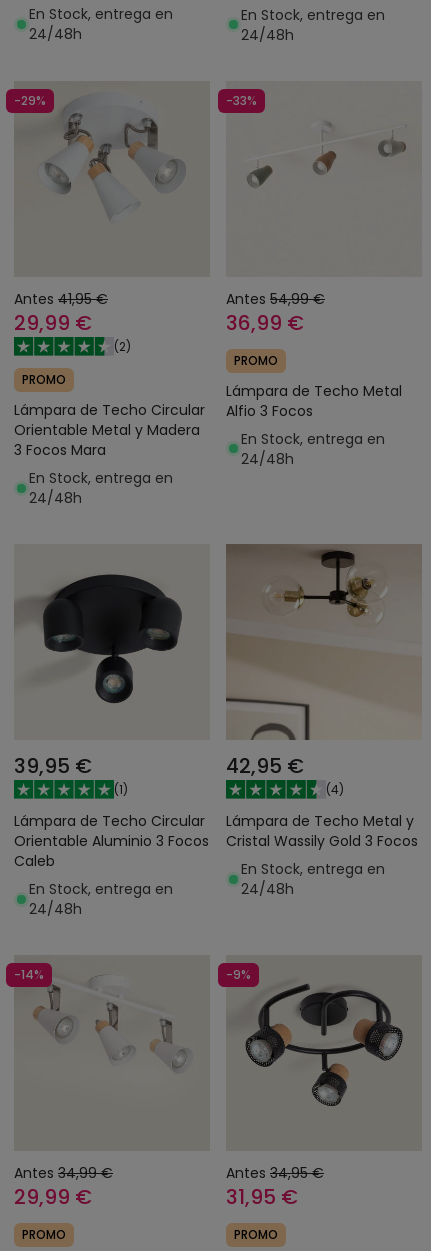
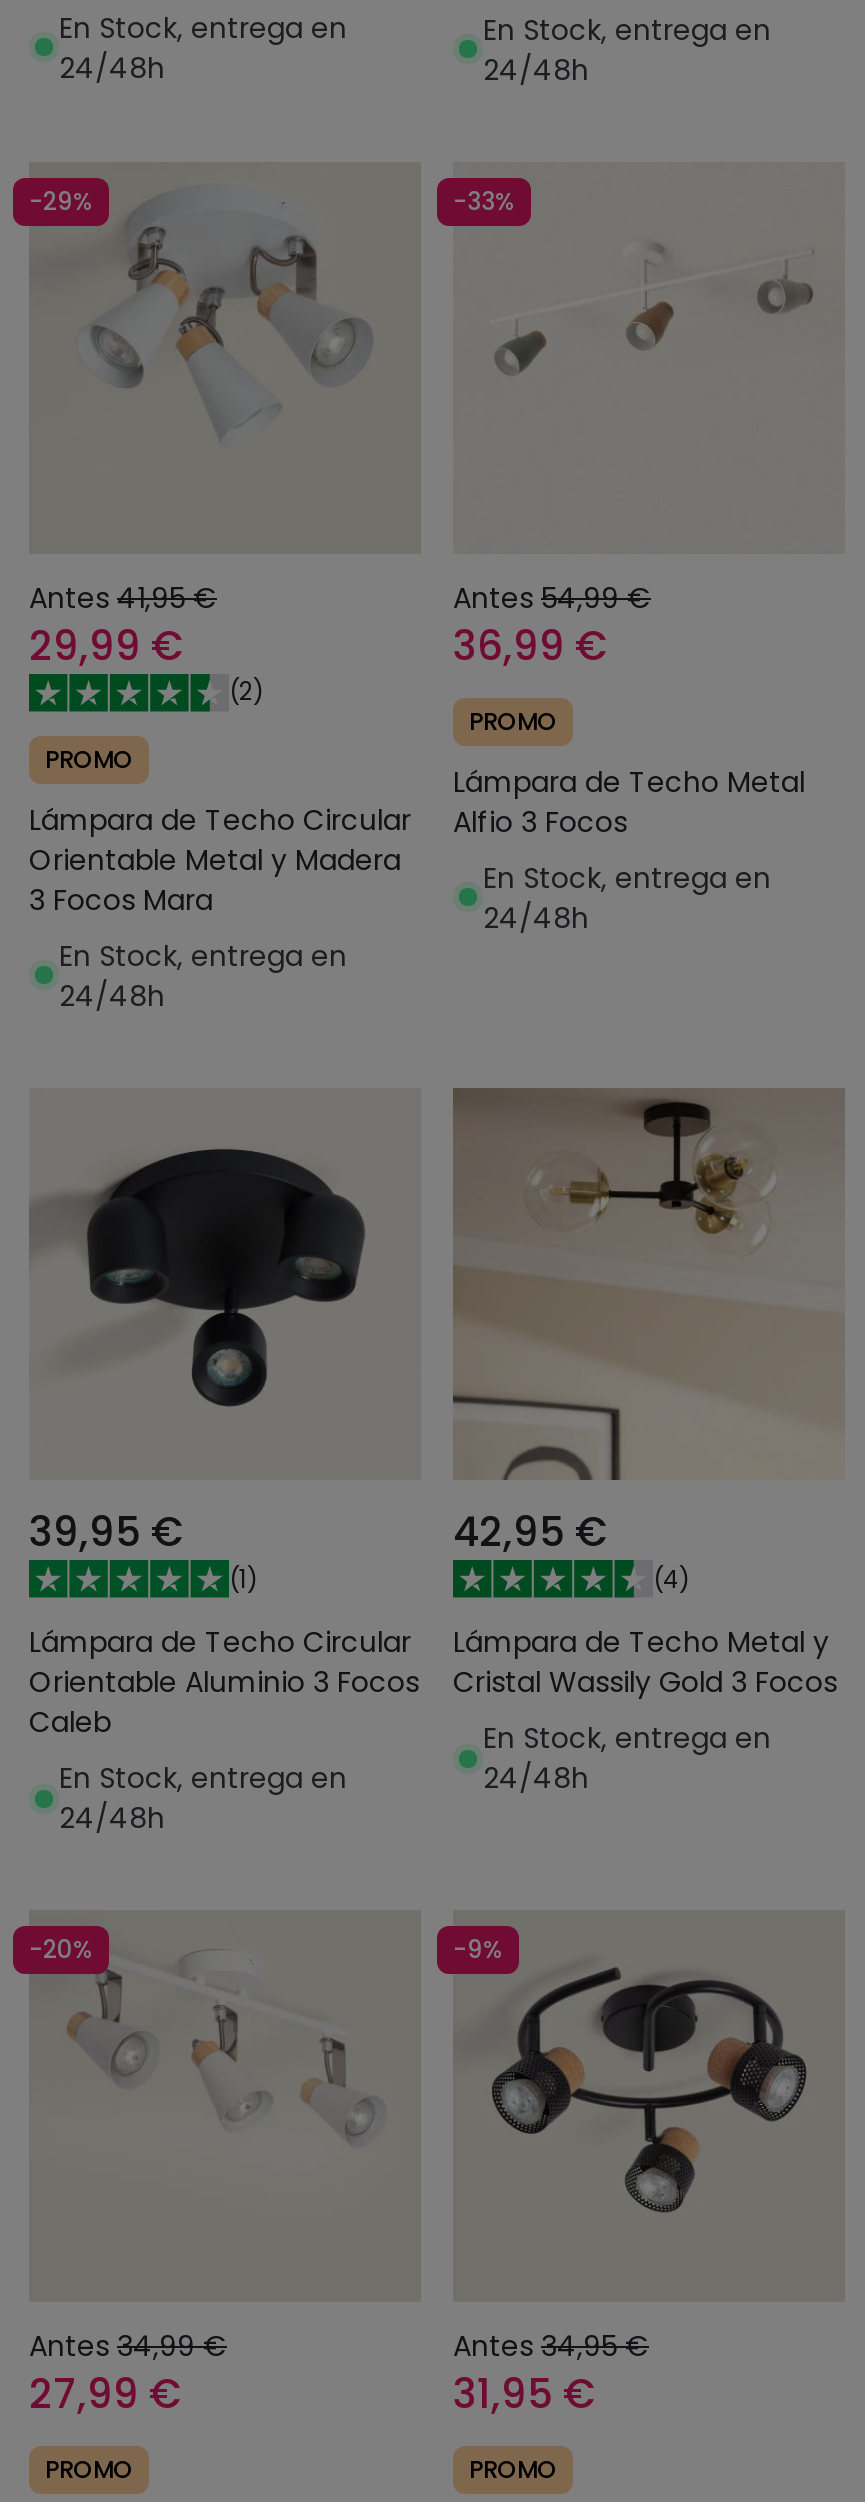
[14,966,44,983] -14% -> [29,1933,93,1967] -20%
[14,1183,92,1211] 29,99 € -> [29,2367,183,2423] 27,99 €

